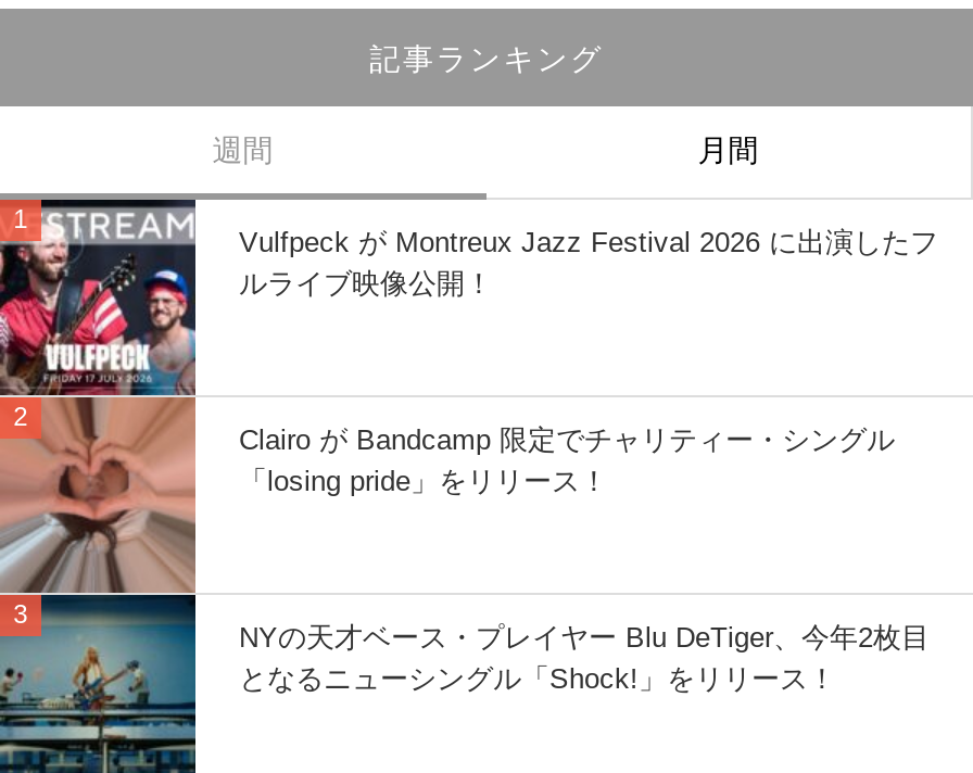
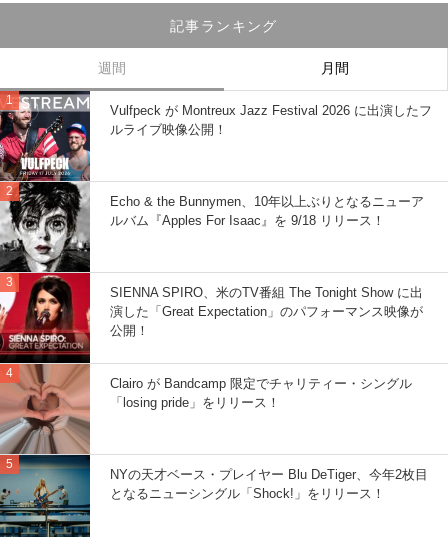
none -> [3,181,424,364] [image] | Echo & the Bunnymen、10年以上ぶりとなるニューア | ルバム『Apples For Isaac』を 9/18 リリース！
none -> [110,285,423,338] SIENNA SPIRO、米のTV番組 The Tonight Show に出 | 演した「Great Expectation」のパフォーマンス映像が | 公開！

